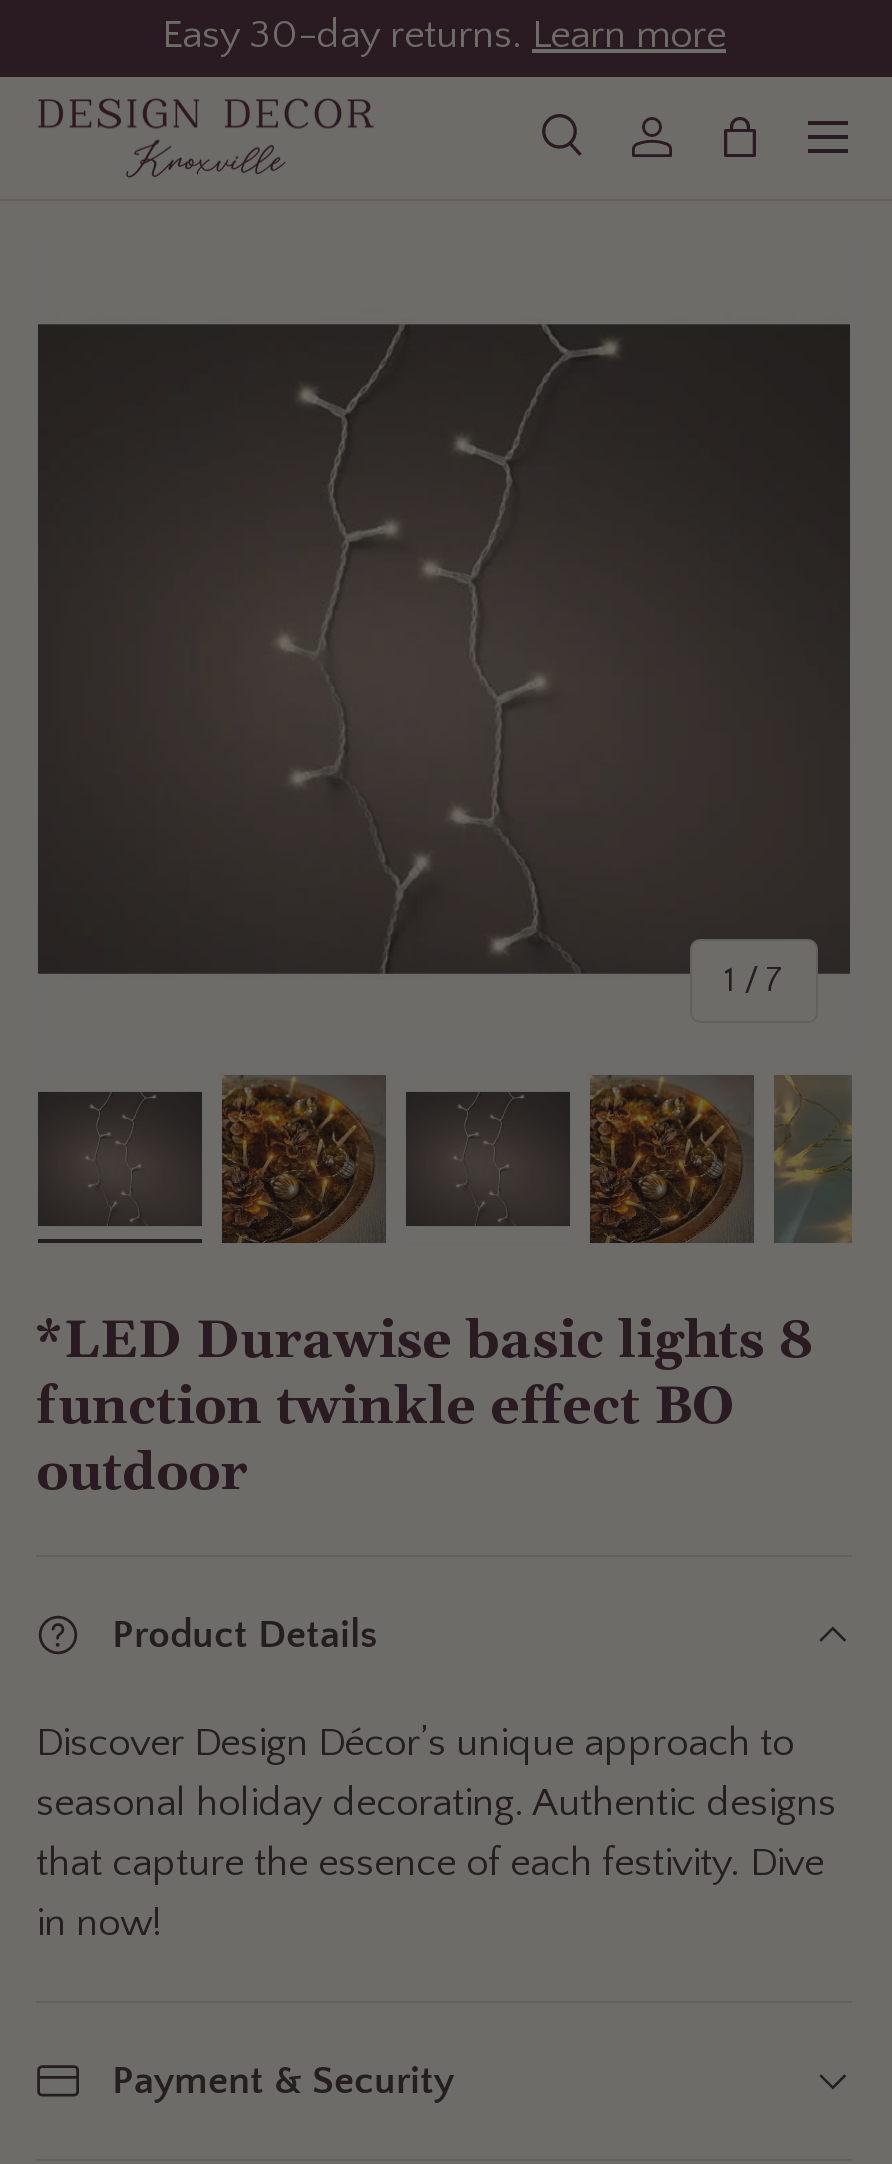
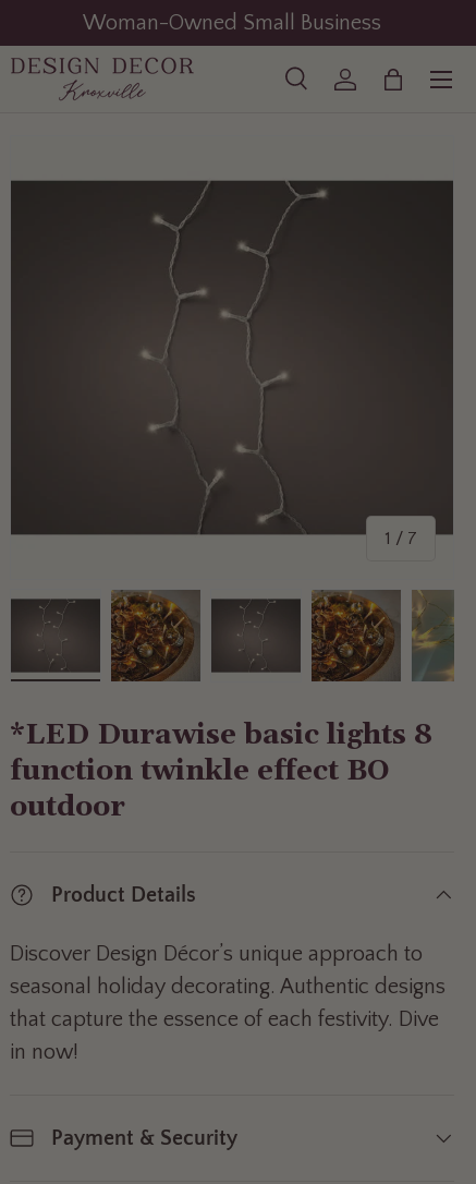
[162,13,726,57] Easy 30-day returns. Learn more -> [83,11,381,35] Woman-Owned Small Business

